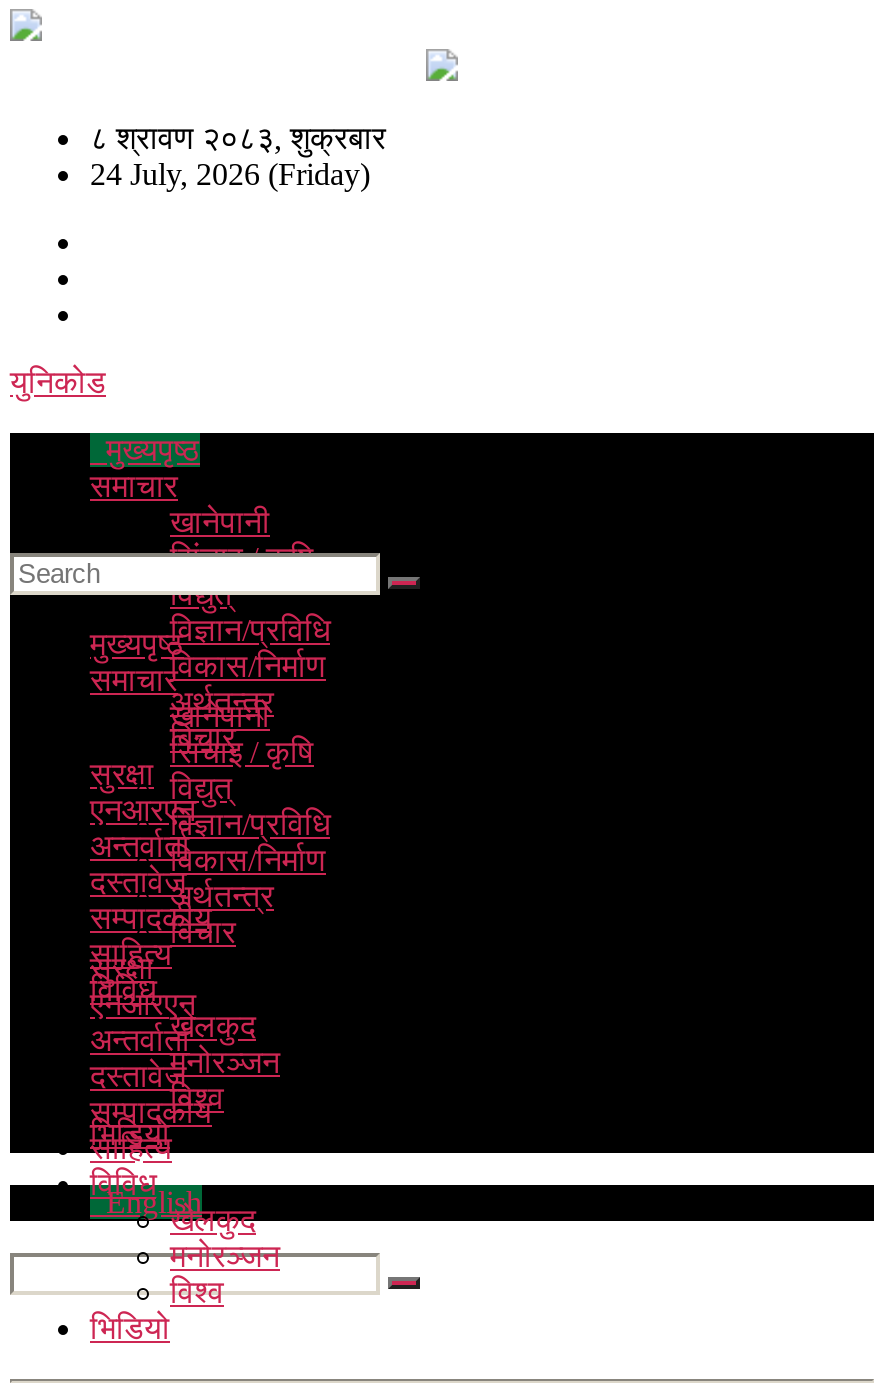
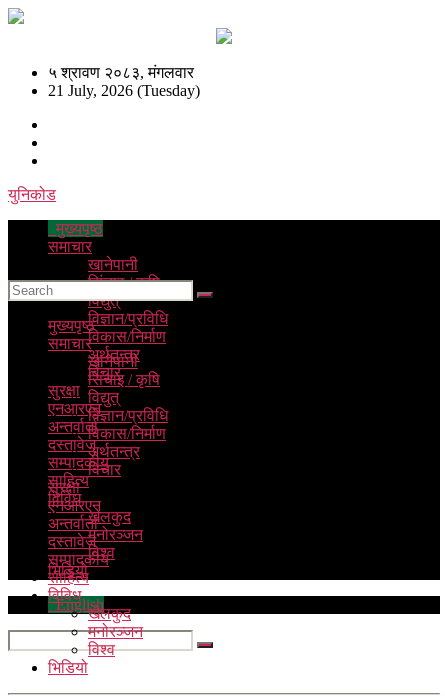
[90,121,386,155] ८ श्रावण २०८३, शुक्रबार -> [48,64,194,81] ५ श्रावण २०८३, मंगलवार
[90,157,370,191] 24 July, 2026 (Friday) -> [48,82,200,99] 21 July, 2026 (Tuesday)

